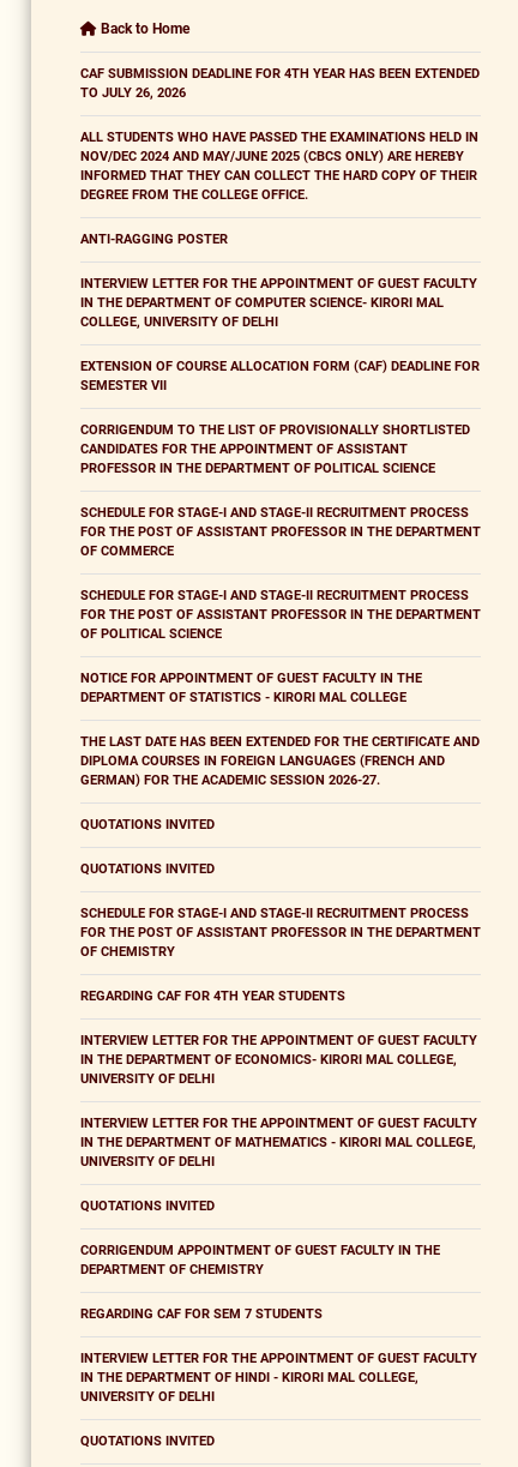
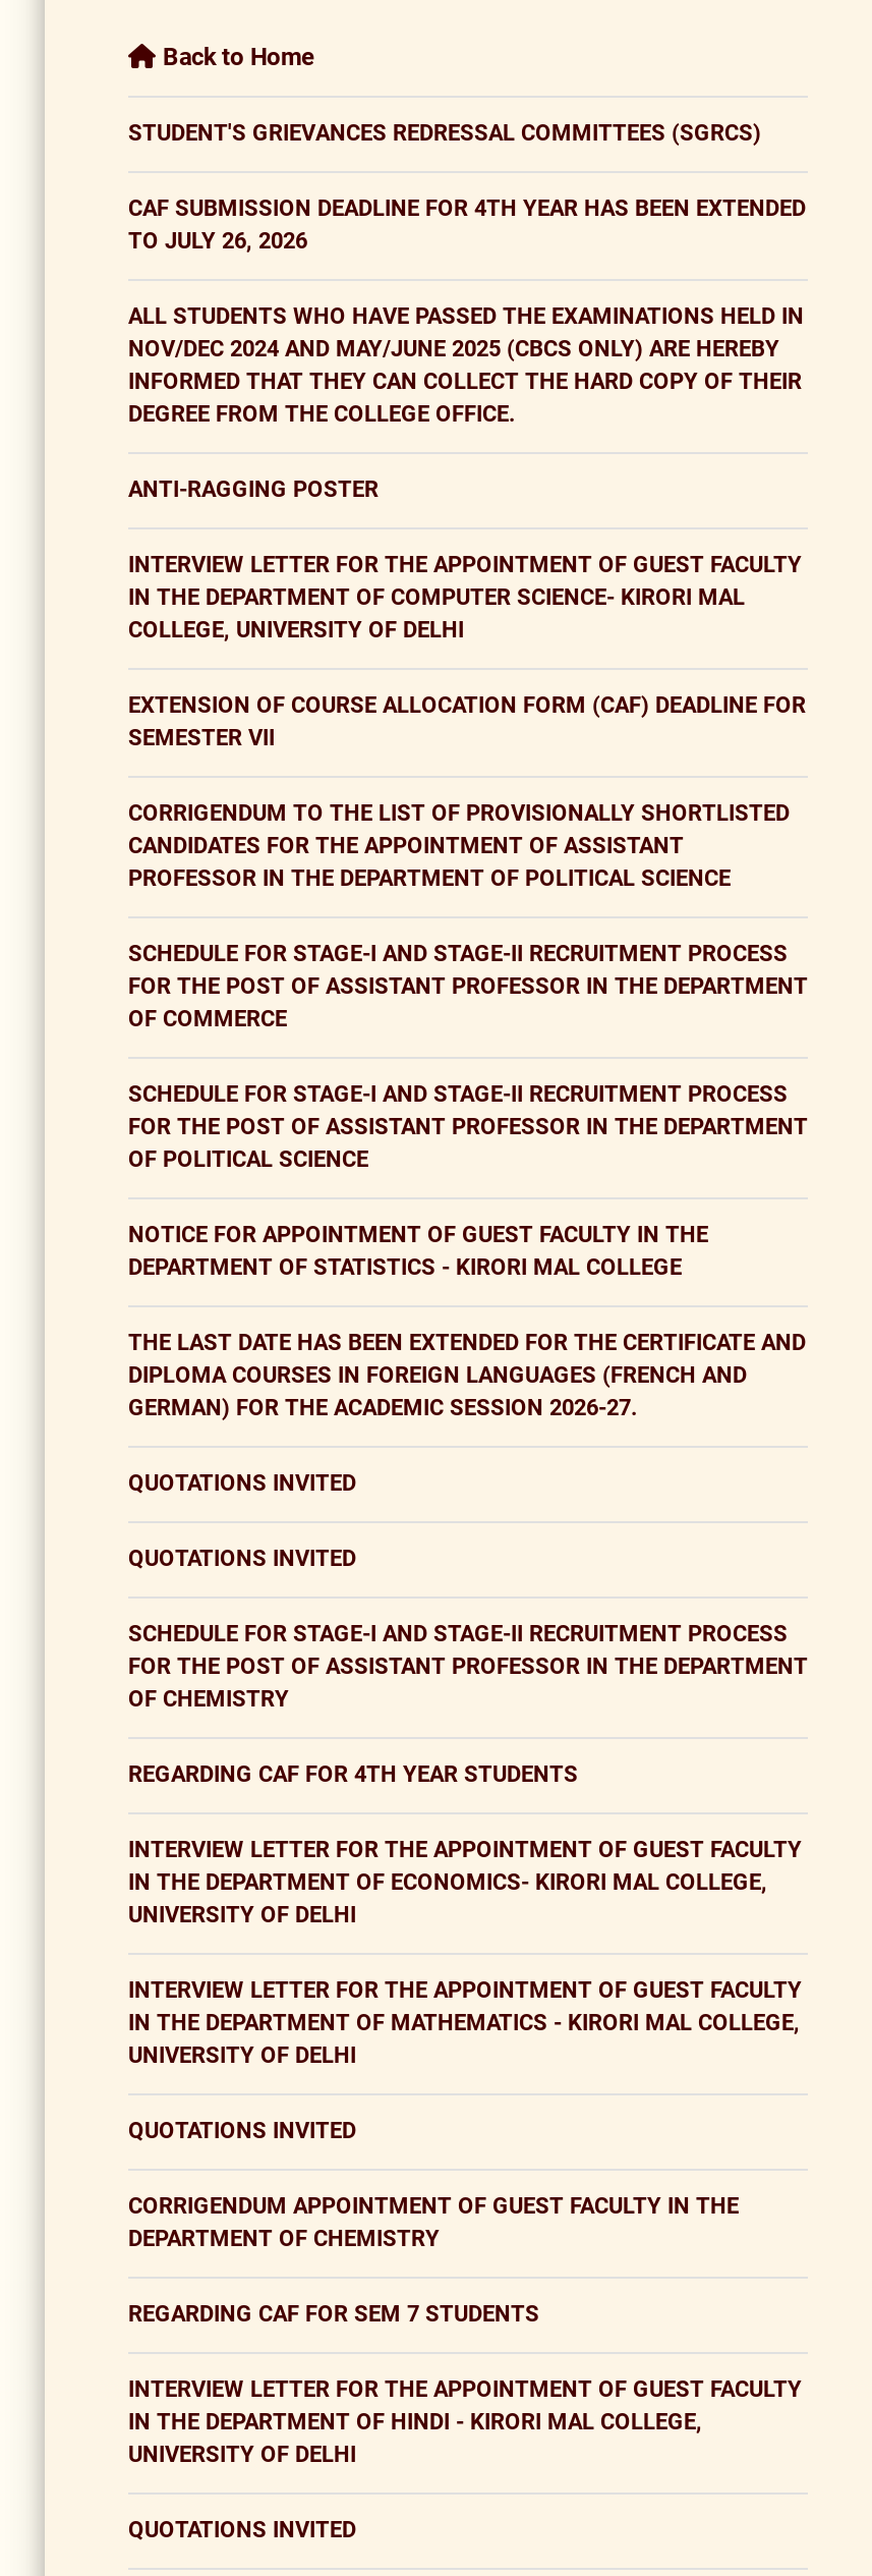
none -> [128,121,761,147] STUDENT'S GRIEVANCES REDRESSAL COMMITTEES (SGRCS)

